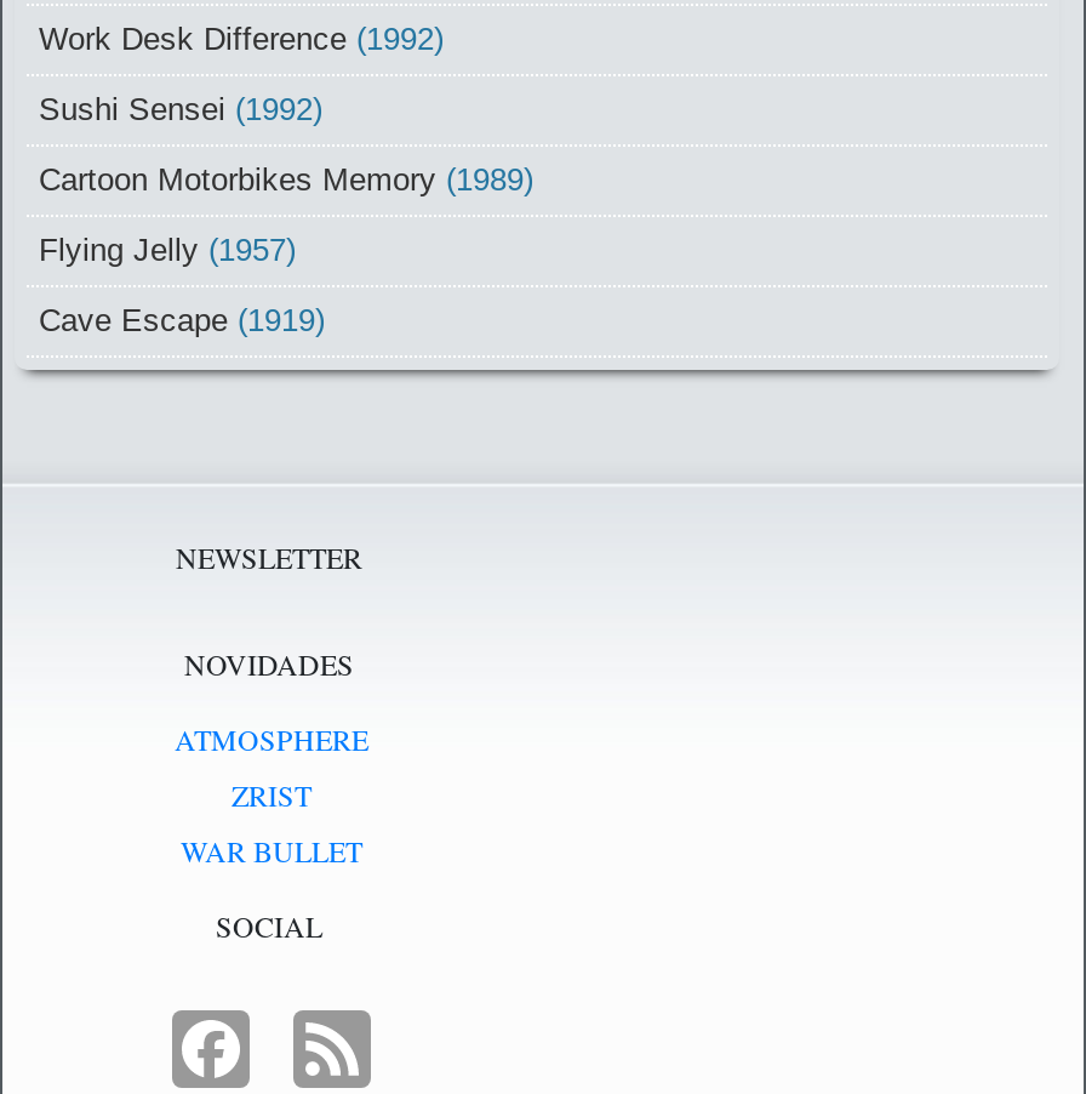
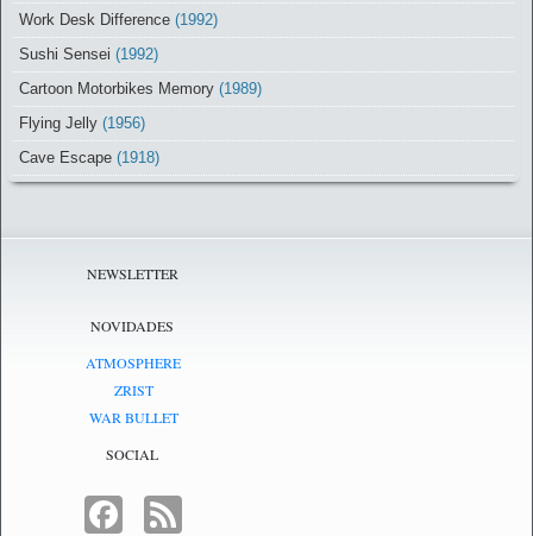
[39,231,296,268] Flying Jelly (1957) -> [19,114,145,132] Flying Jelly (1956)
[39,302,325,338] Cave Escape (1919) -> [19,148,159,166] Cave Escape (1918)

